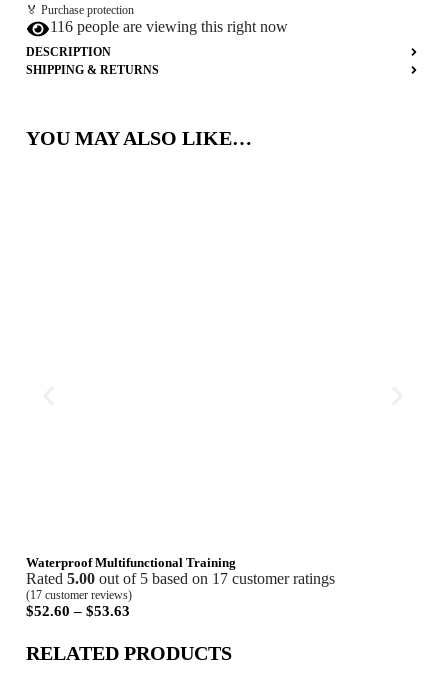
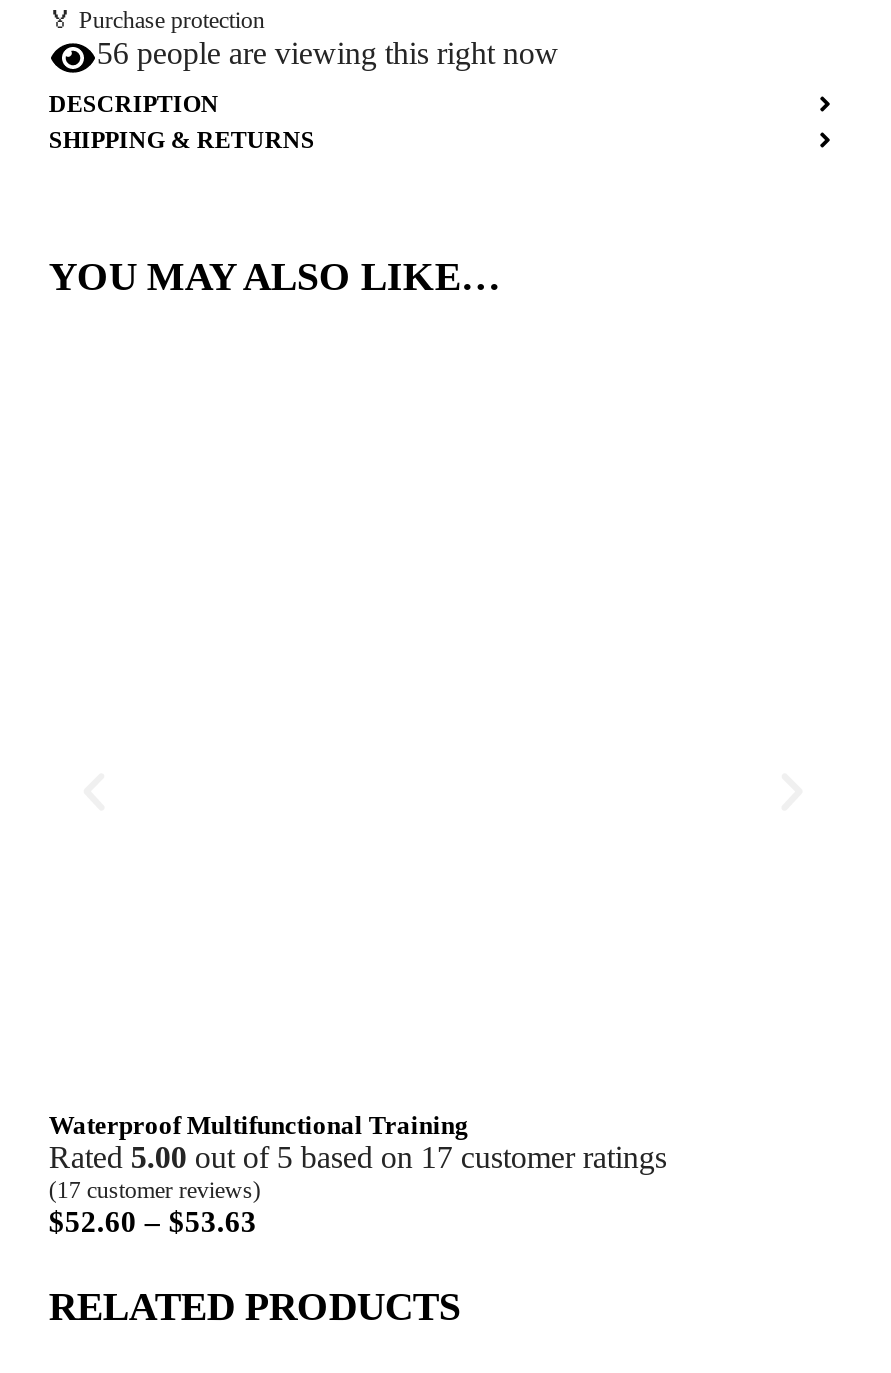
[50,18,288,35] 116 people are viewing this right now -> [97,37,559,71] 56 people are viewing this right now

